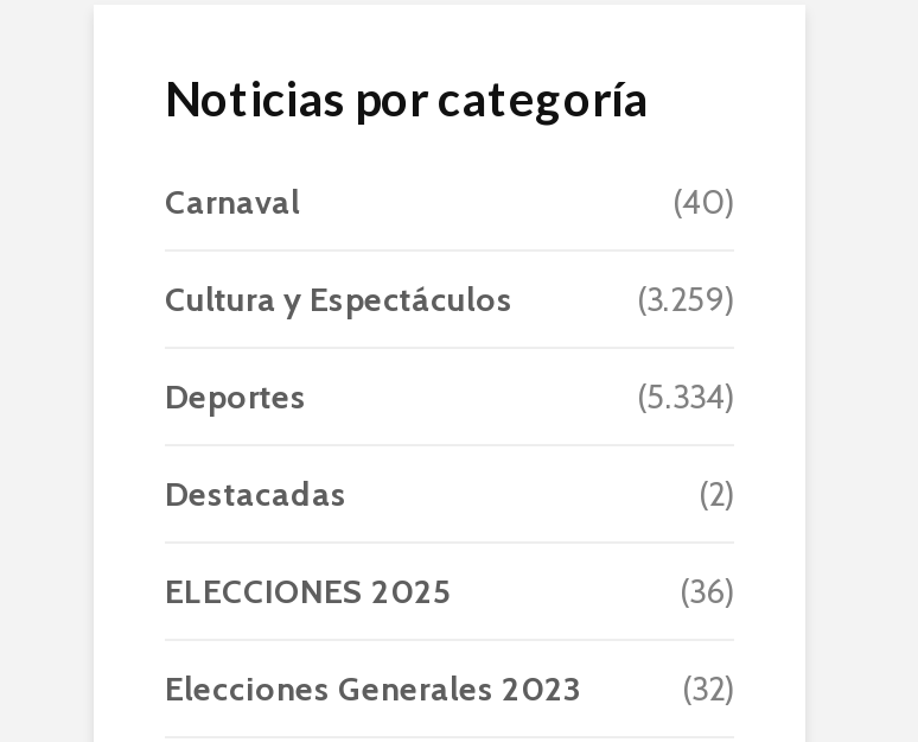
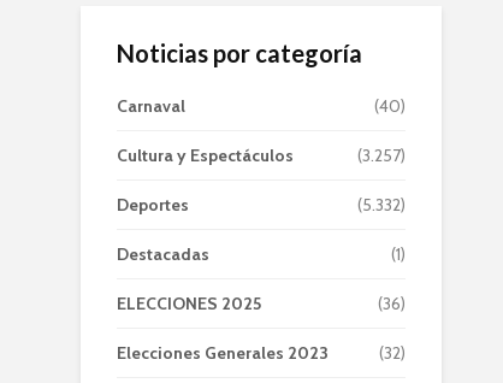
[637,278,734,321] (3.259) -> [357,145,406,166] (3.257)
[637,375,734,418] (5.334) -> [357,194,406,216] (5.332)
[699,473,734,515] (2) -> [391,243,406,265] (1)

